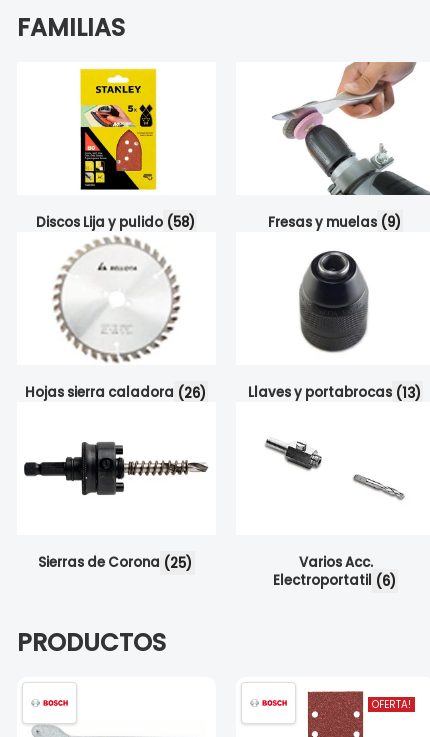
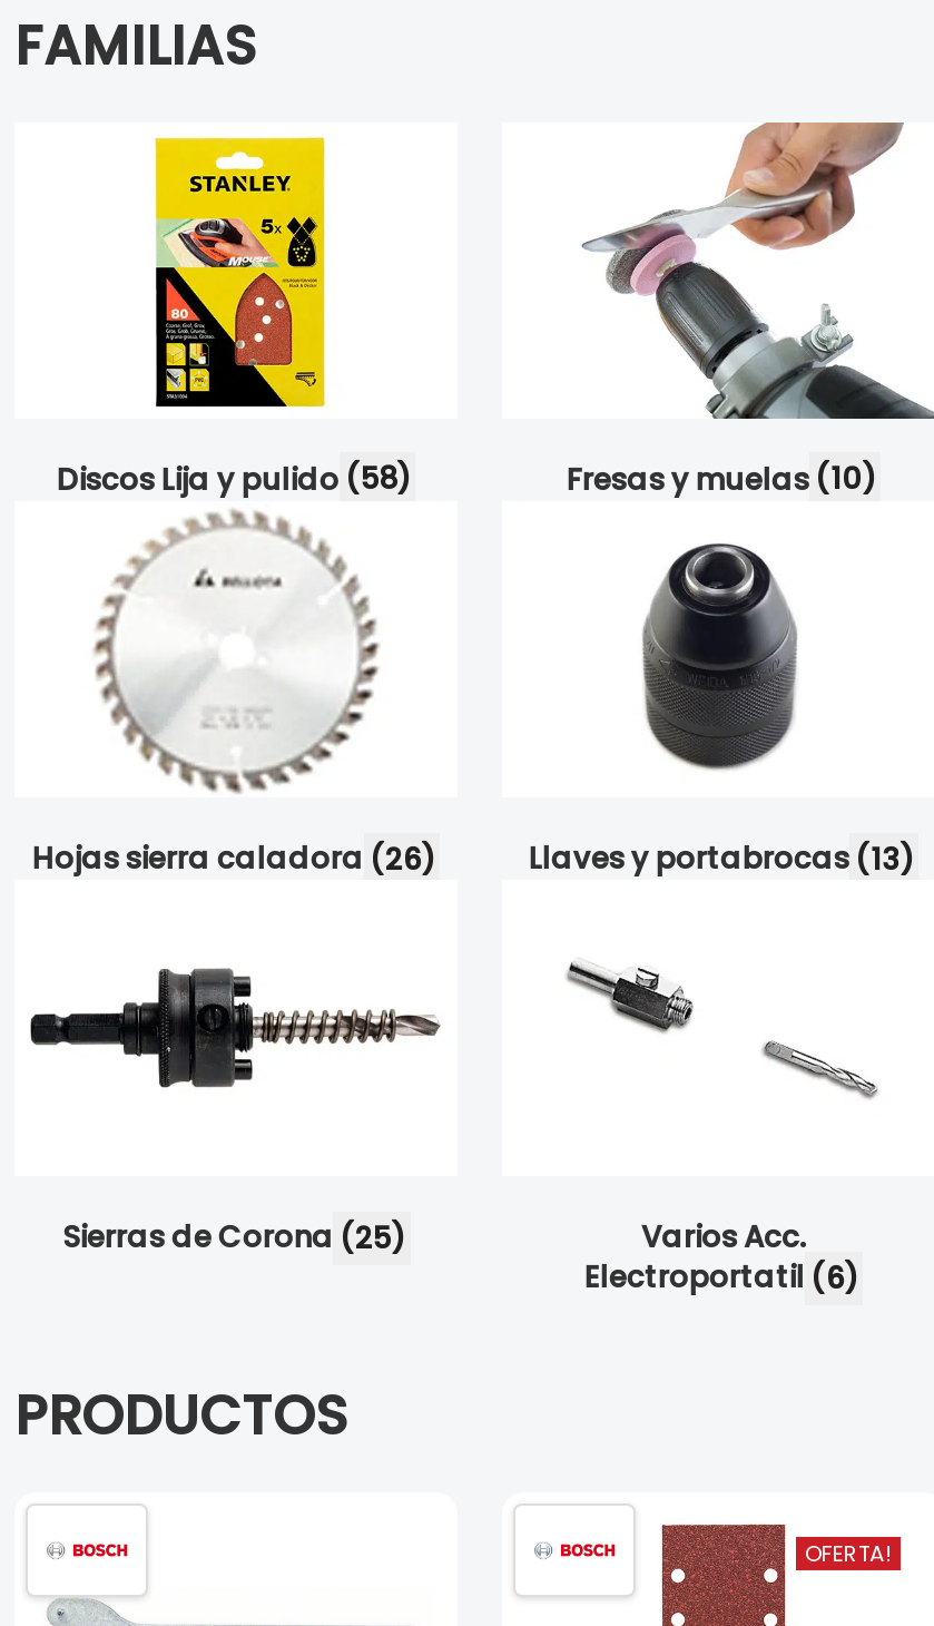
[268,213,400,232] Fresas y muelas (9) -> [566,459,875,501] Fresas y muelas (10)

